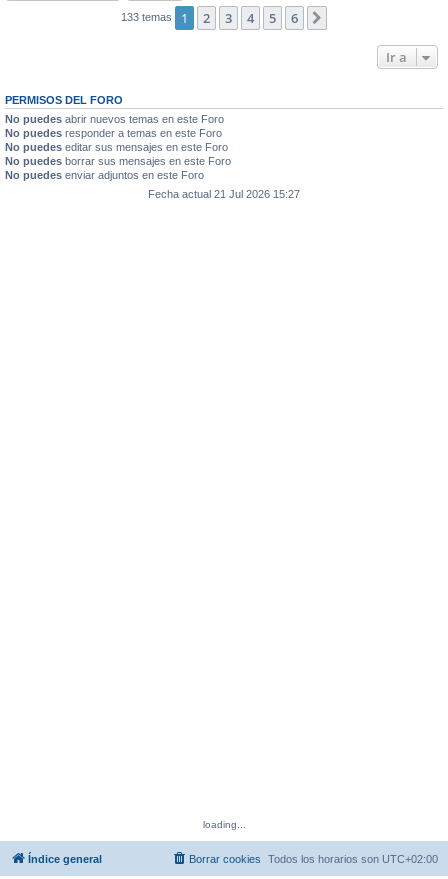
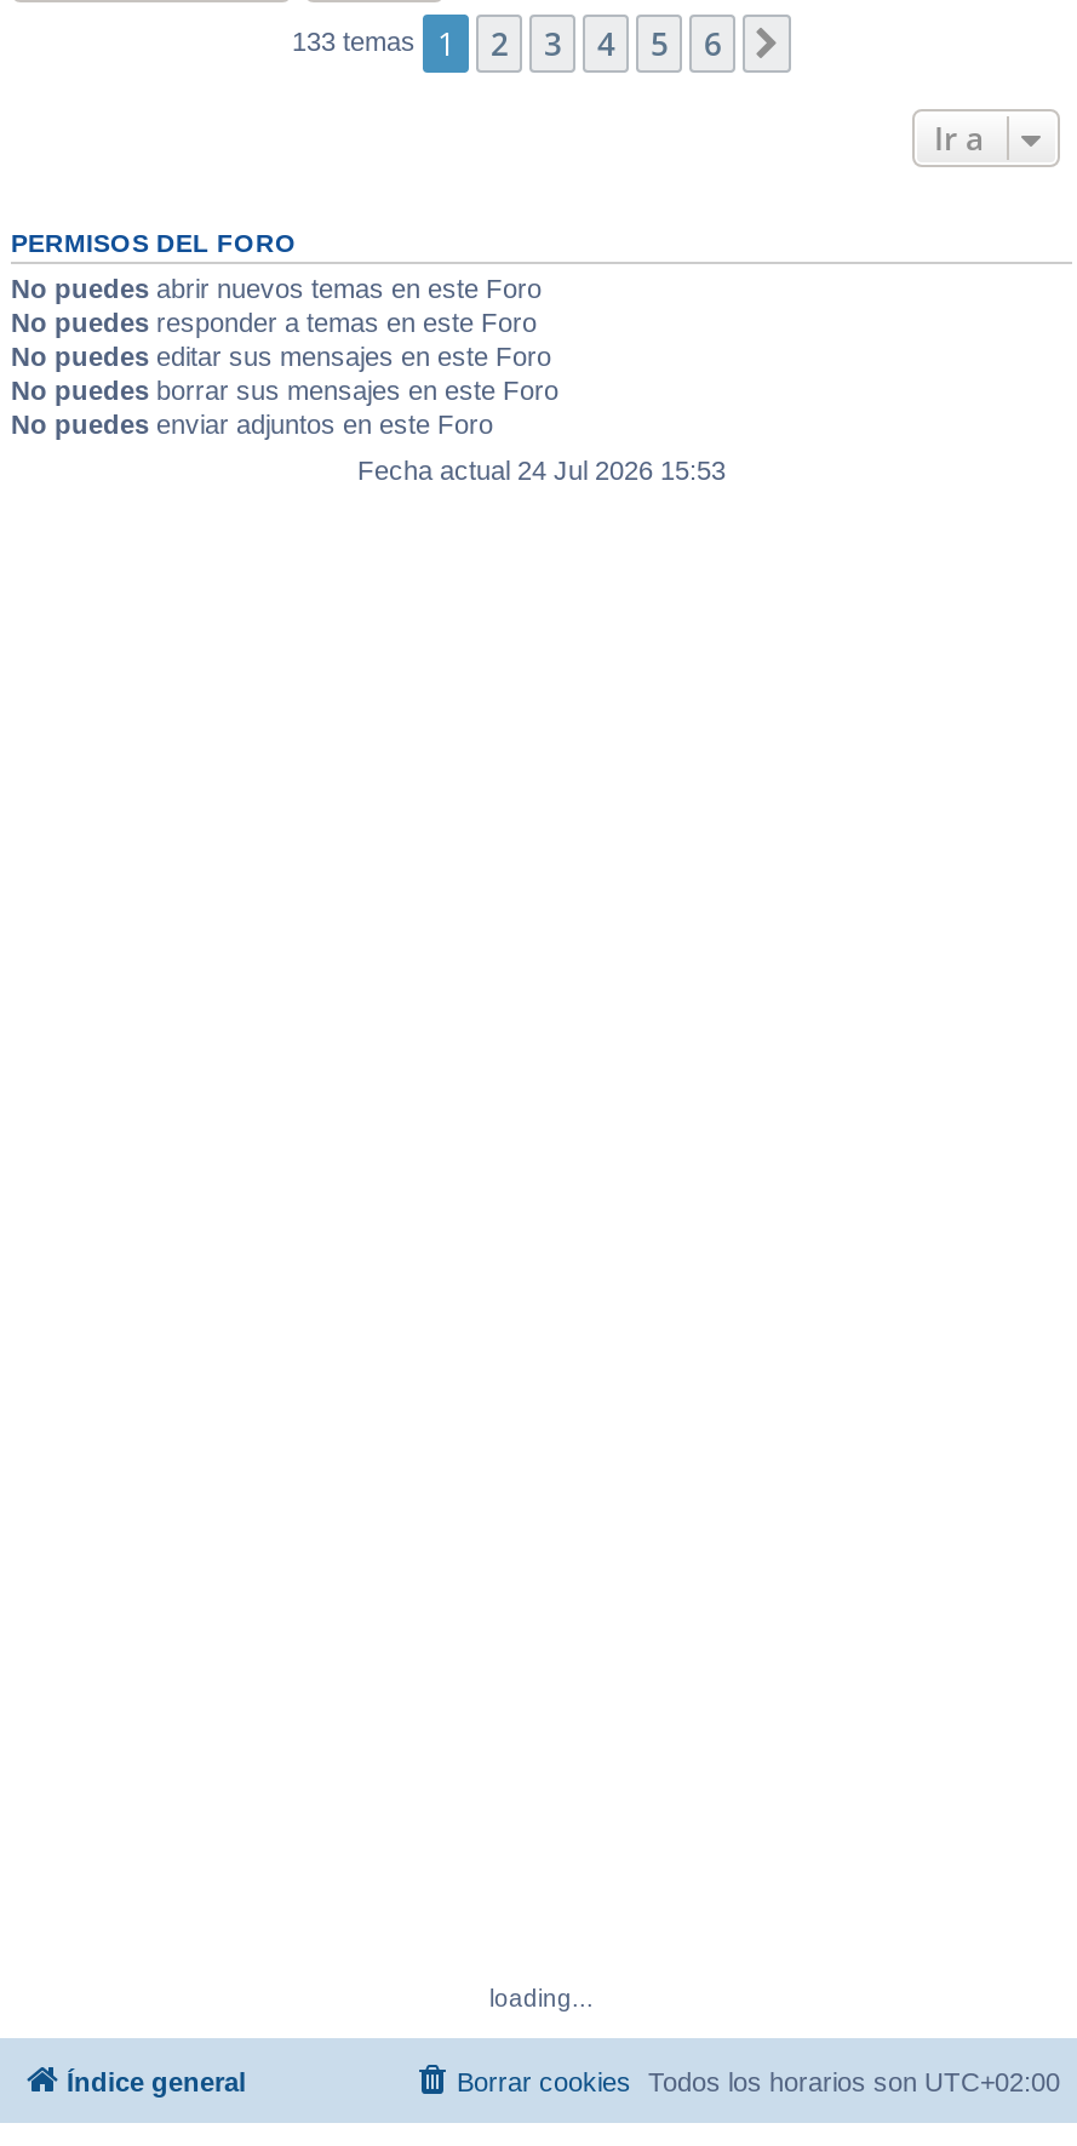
[148,188,300,200] Fecha actual 21 Jul 2026 15:27 -> [357,456,726,485] Fecha actual 24 Jul 2026 15:53

